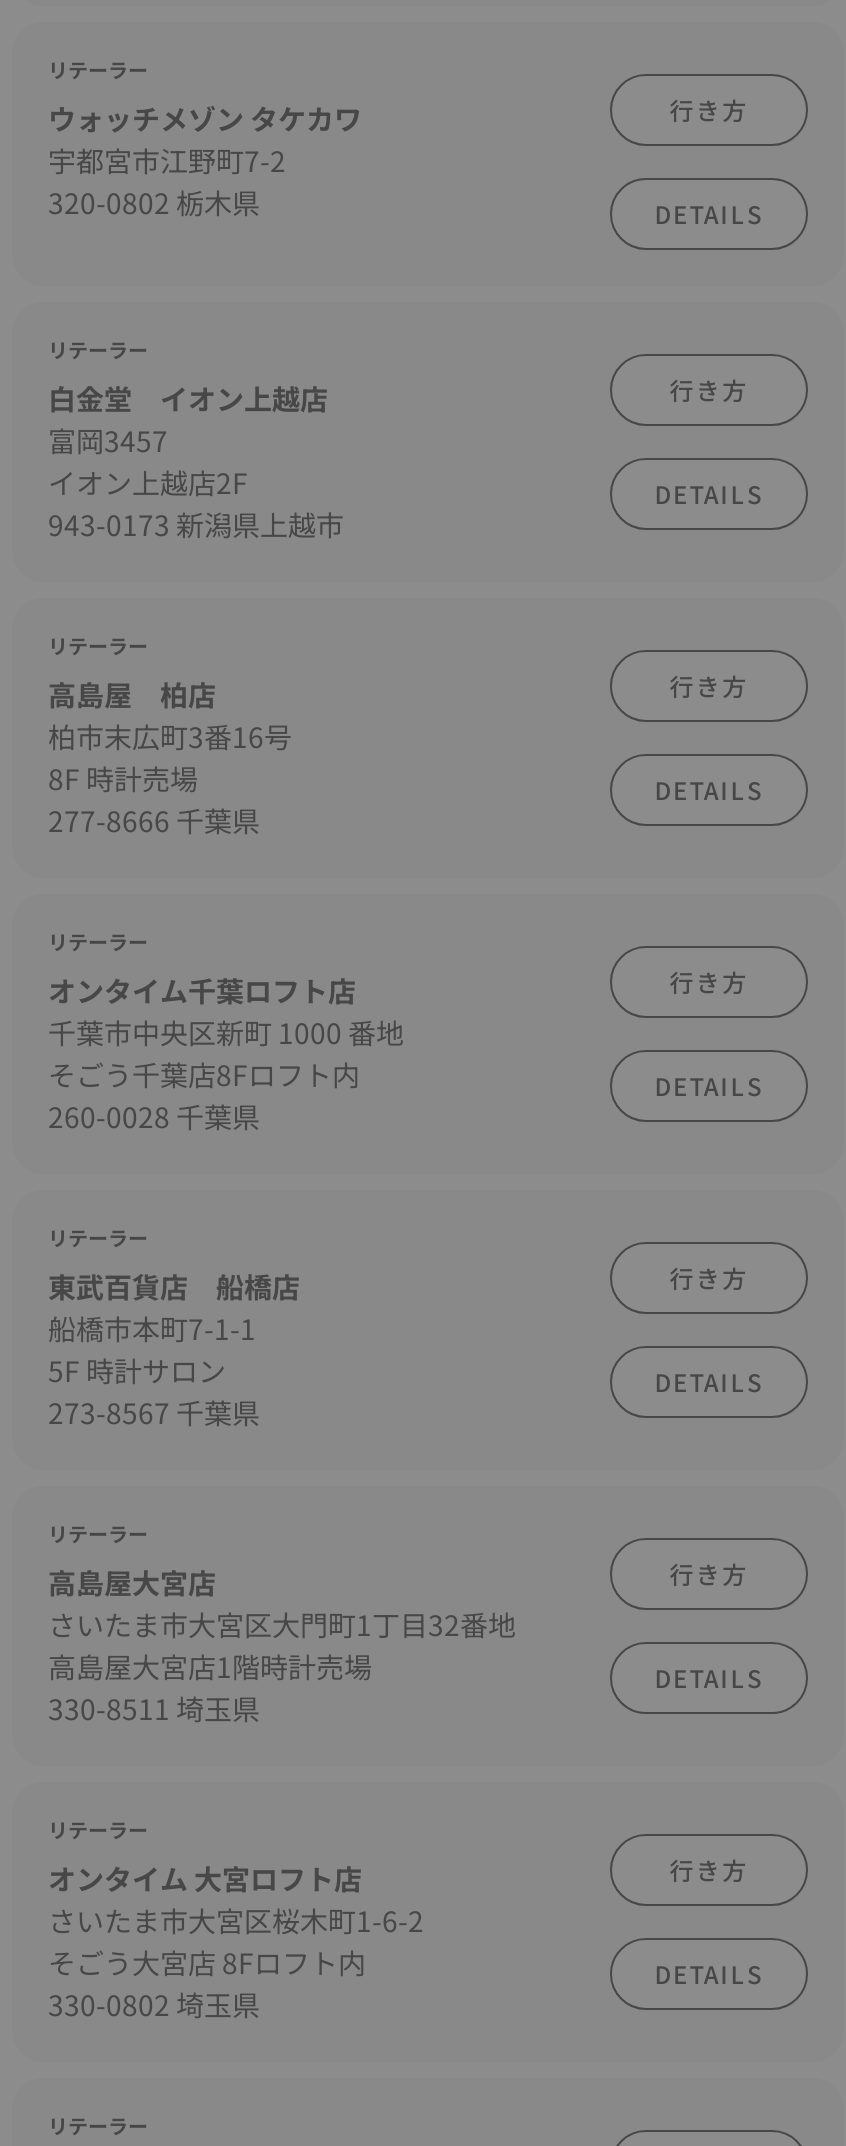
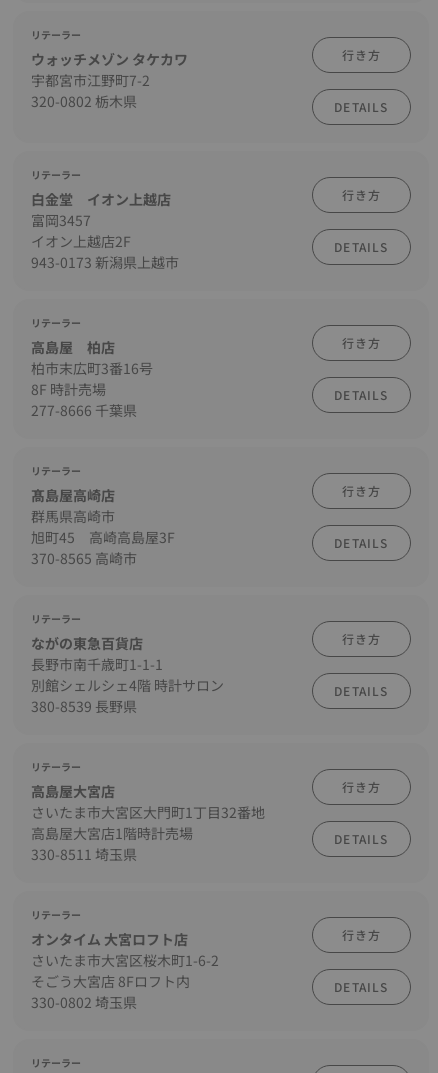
[48,970,404,1136] オンタイム千葉ロフト店 | 千葉市中央区新町 1000 番地 | そごう千葉店8Fロフト内 | 260-0028 千葉県 -> [31,485,175,568] 髙島屋高崎店 | 群馬県高崎市 | 旭町45 高崎高島屋3F | 370-8565 高崎市
[48,1266,300,1432] 東武百貨店 船橋店 | 船橋市本町7-1-1 | 5F 時計サロン | 273-8567 千葉県 -> [31,633,224,716] ながの東急百貨店 | 長野市南千歳町1-1-1 | 別館シェルシェ4階 時計サロン | 380-8539 長野県

